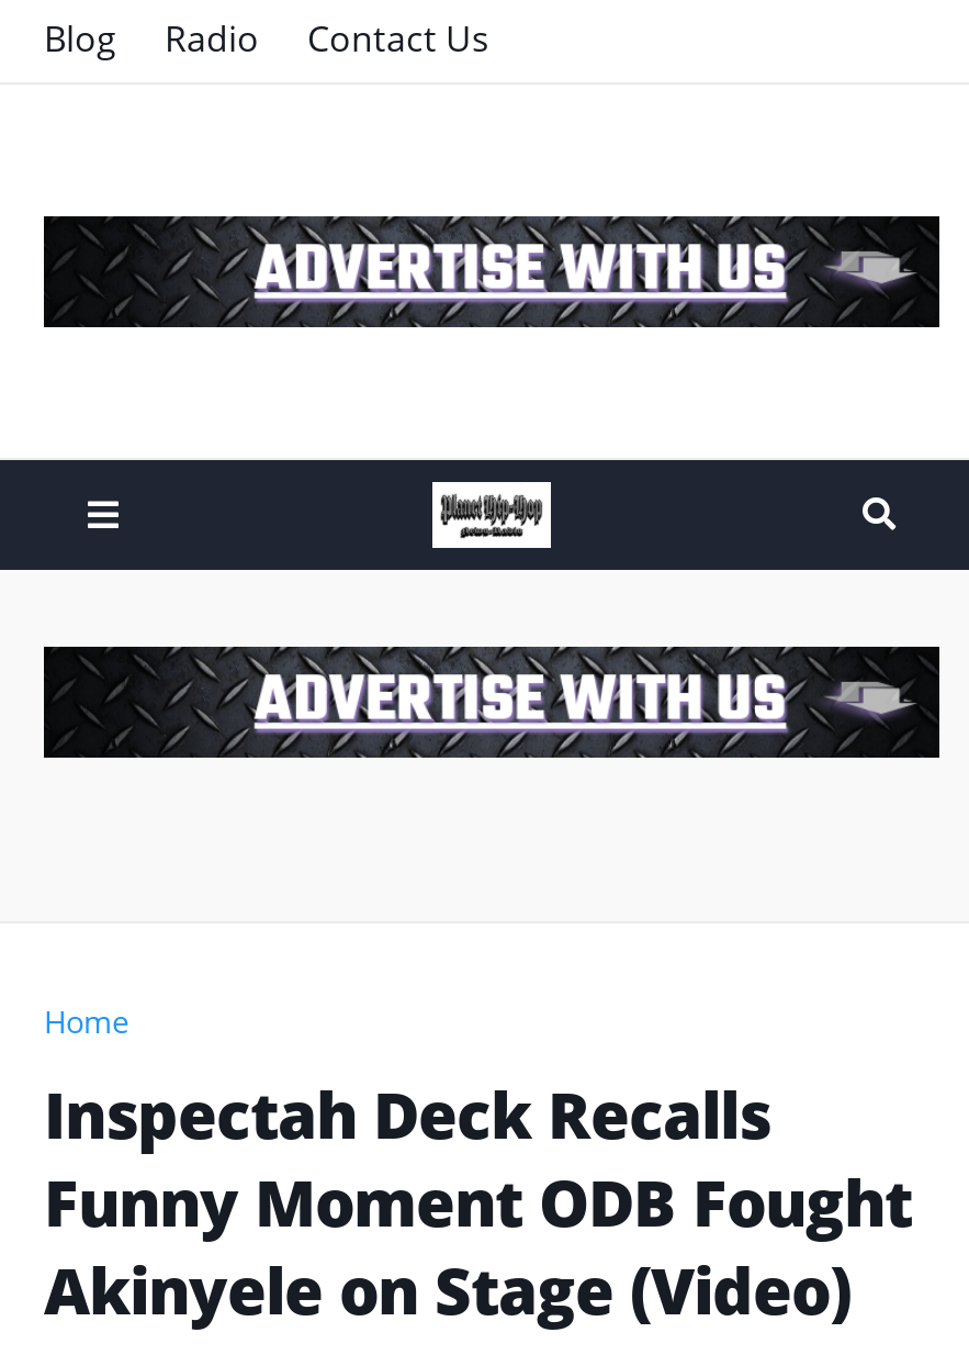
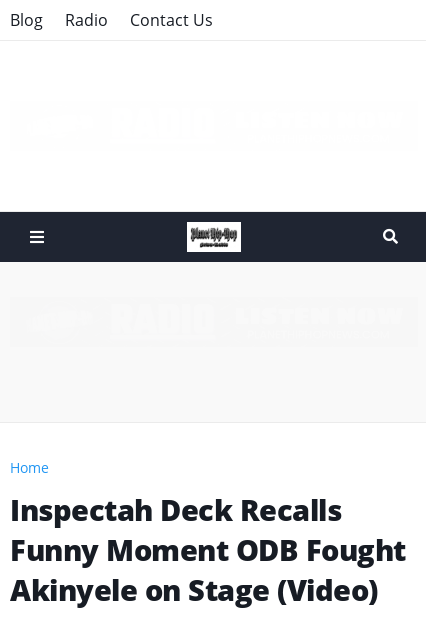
[42,214,942,331] [image] -> none
[42,645,942,761] [image] -> none

